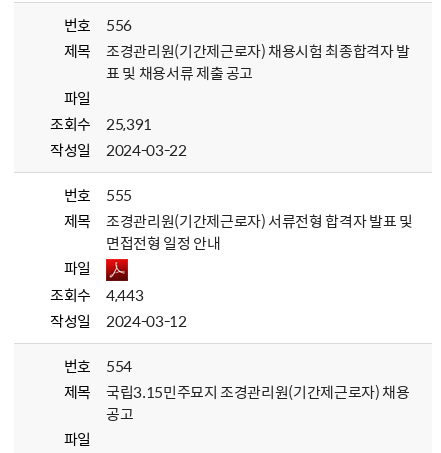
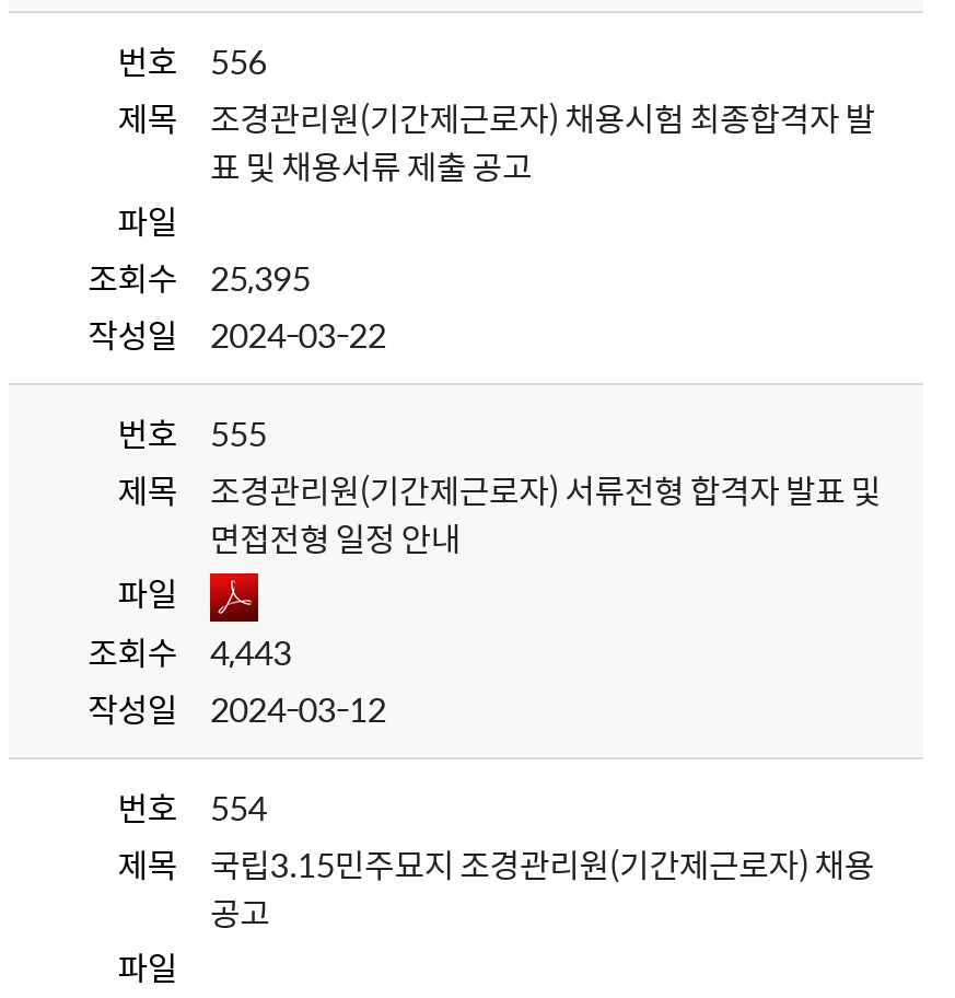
[50,113,152,135] 조회수 25,391 -> [88,254,310,302] 조회수 25,395

